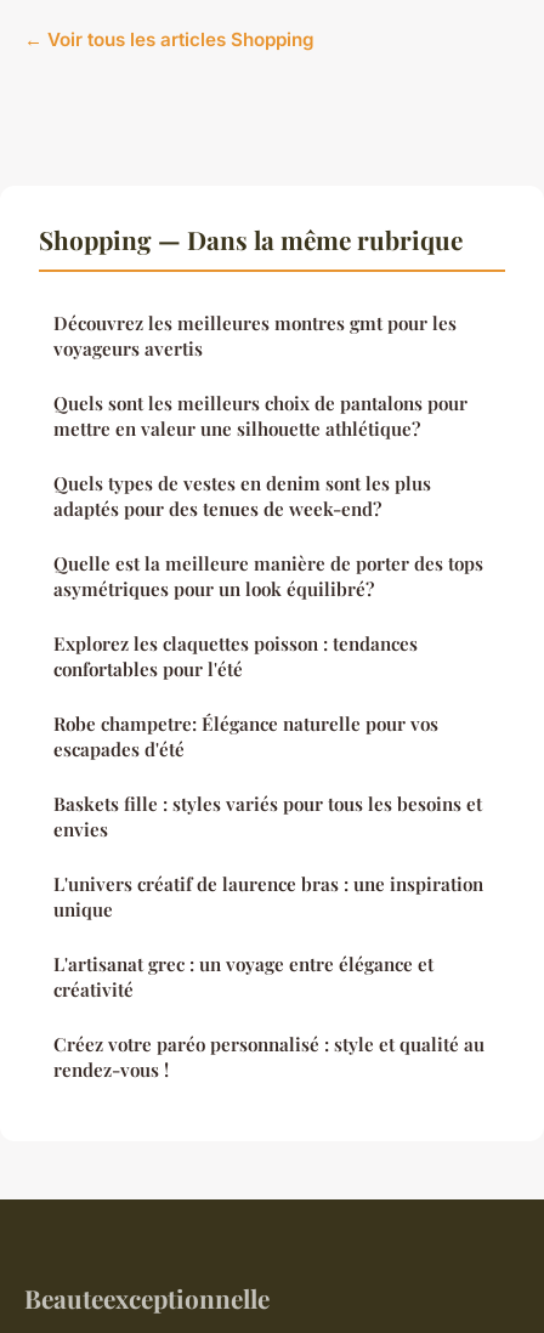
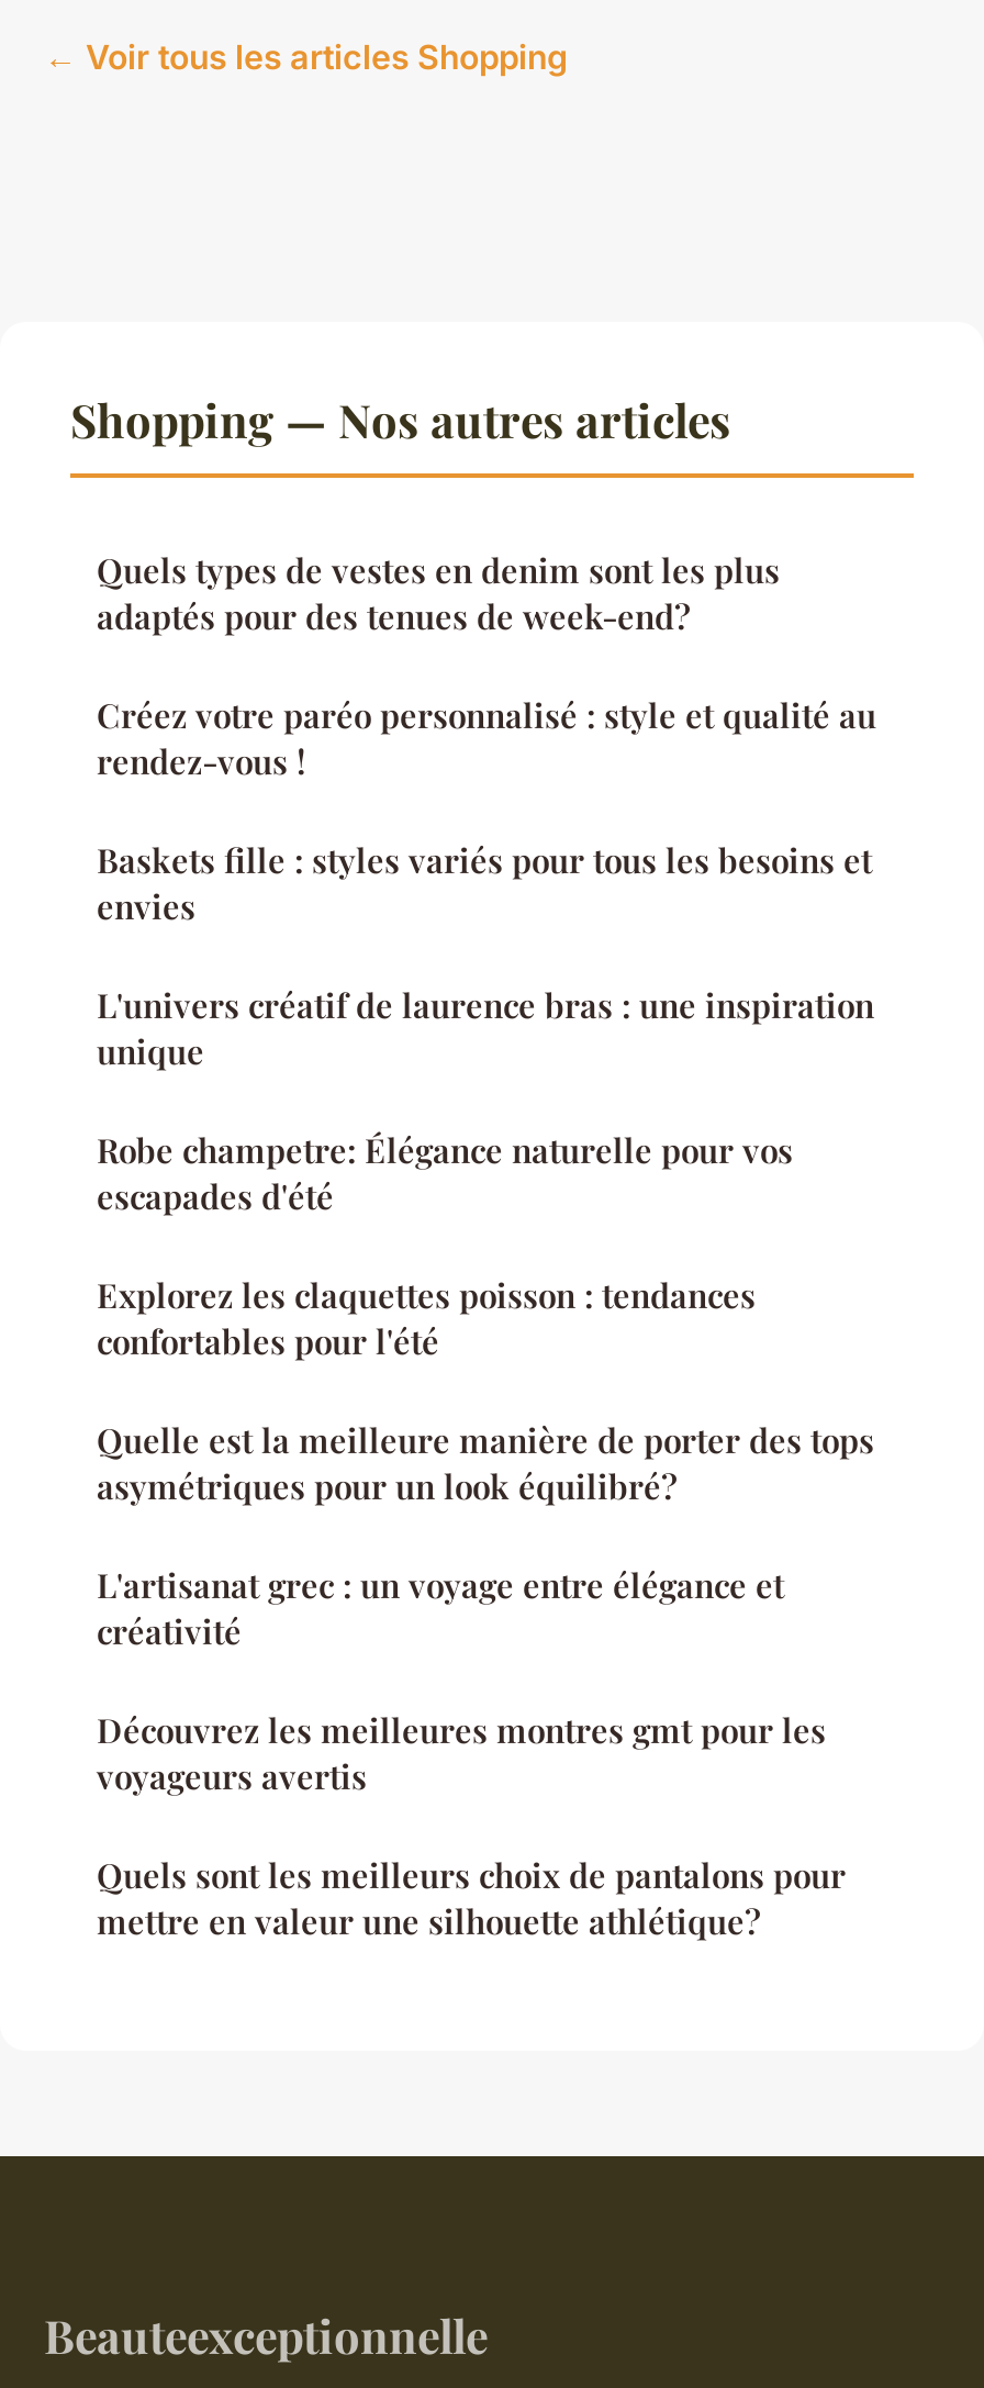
[39,222,463,256] Shopping — Dans la même rubrique -> [70,388,731,449] Shopping — Nos autres articles
moved [53,311,467,441] -> [97,1708,846,1943]: Découvrez les meilleures montres gmt pour les | voyageurs avertis | Quels sont les meilleurs choix de pantalons pour | mettre en valeur une silhouette athlétique?
moved [53,471,484,1082] -> [97,548,876,1653]: Quels types de vestes en denim sont les plus | adaptés pour des tenues de week-end? | Quelle est la meilleure manière de porter des tops | ... | Créez votre paréo personnalisé : style et qualité au | rendez-vous !

